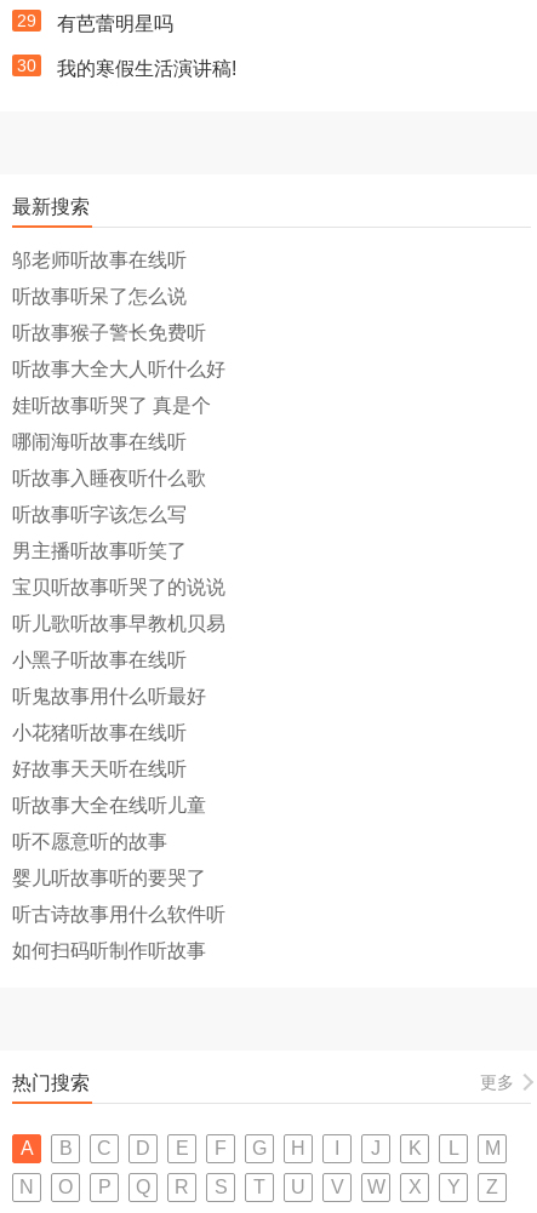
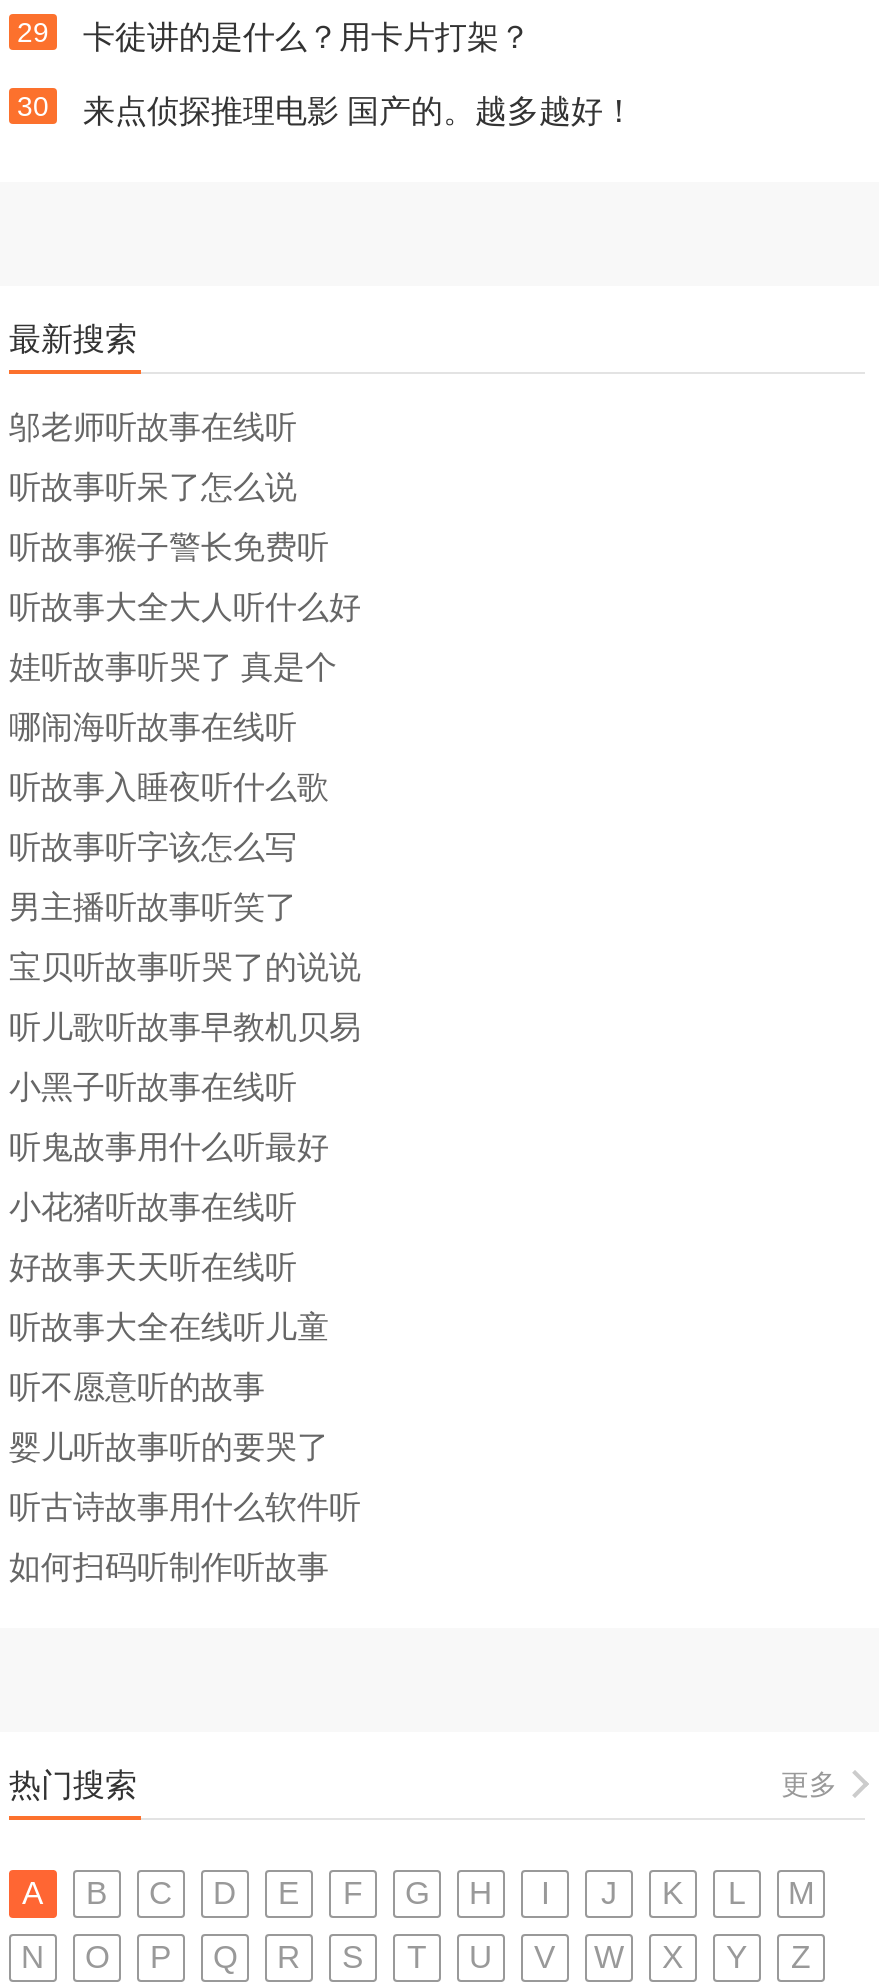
[57,13,173,34] 有芭蕾明星吗 -> [83,20,531,54] 卡徒讲的是什么？用卡片打架？
[57,58,236,79] 我的寒假生活演讲稿! -> [83,94,635,128] 来点侦探推理电影 国产的。越多越好！

